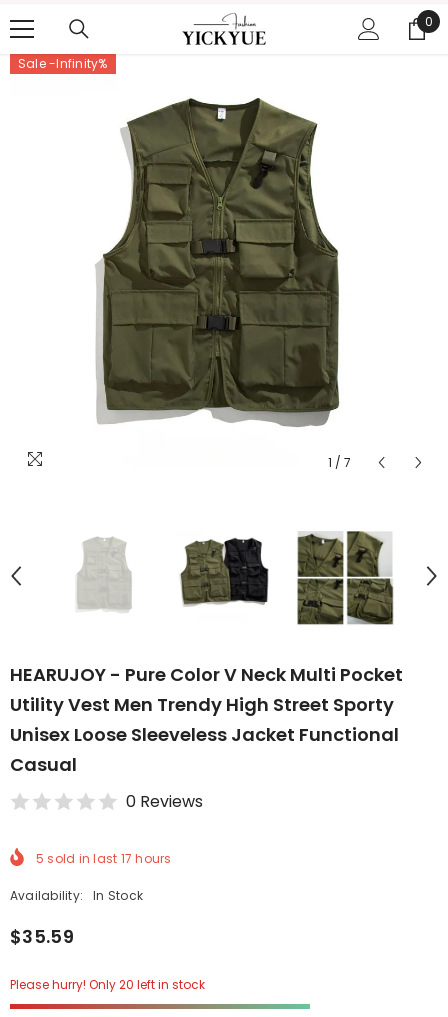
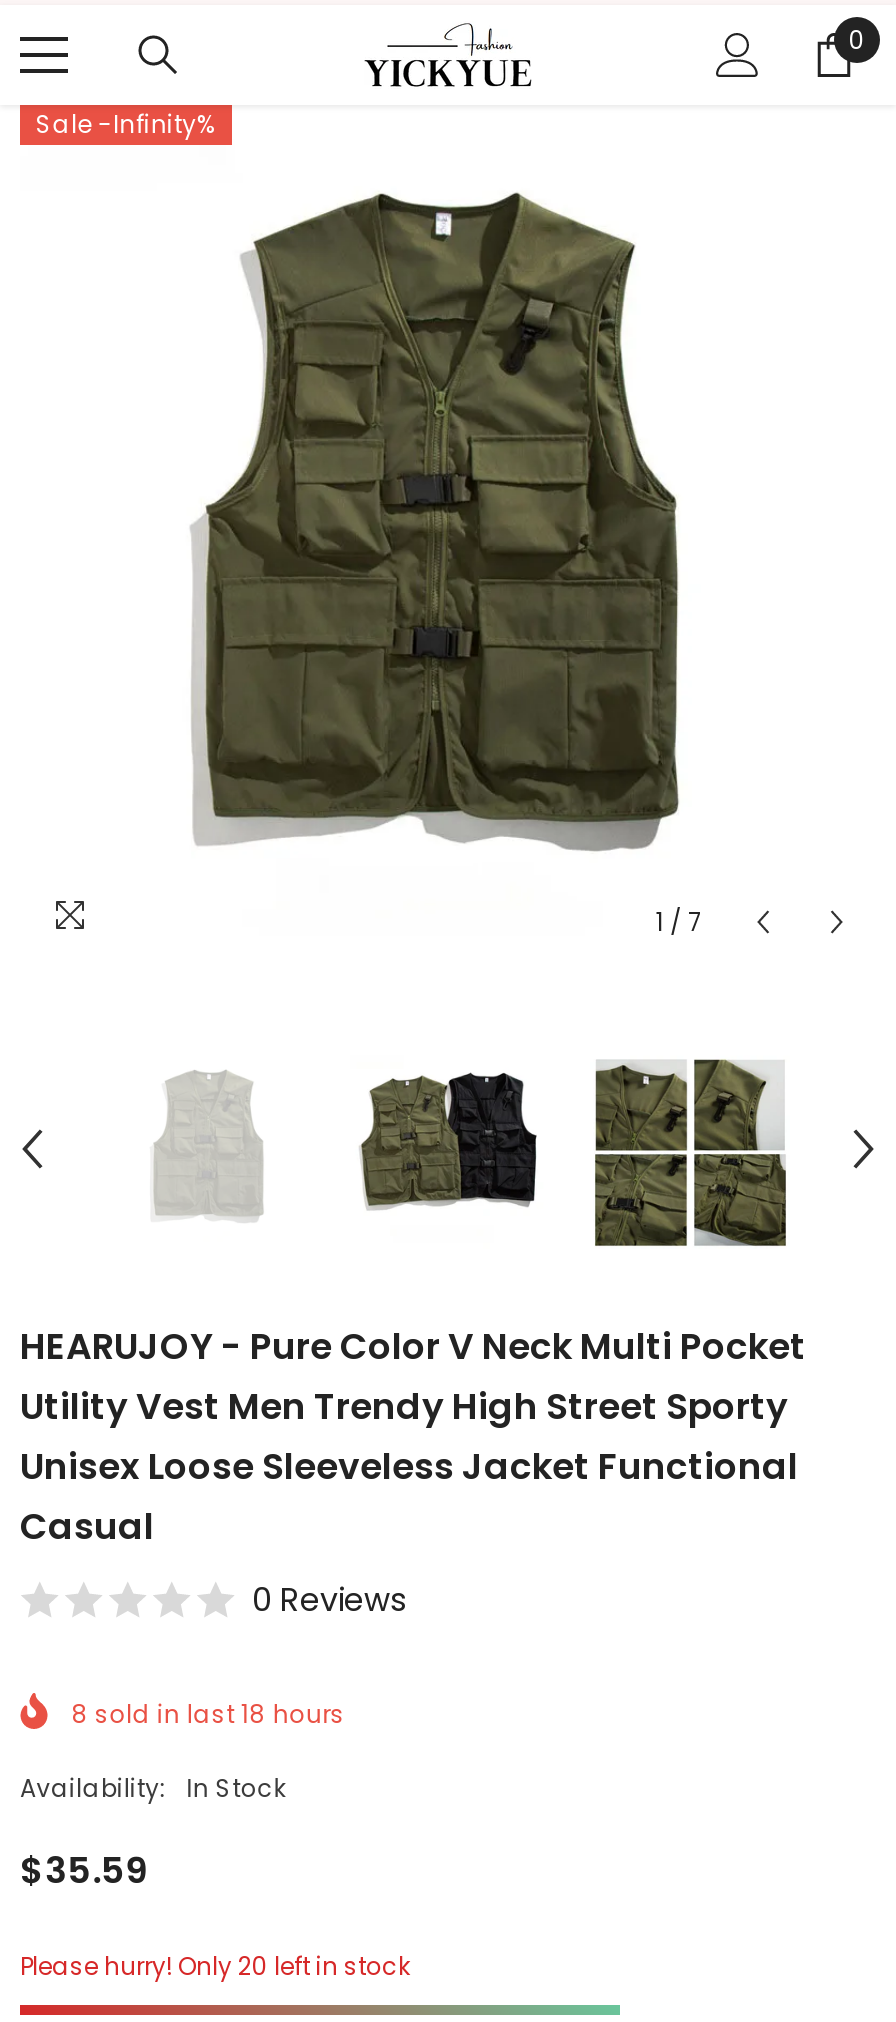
[36,850,172,867] 5 sold in last 17 hours -> [72,1696,345,1730] 8 sold in last 18 hours

